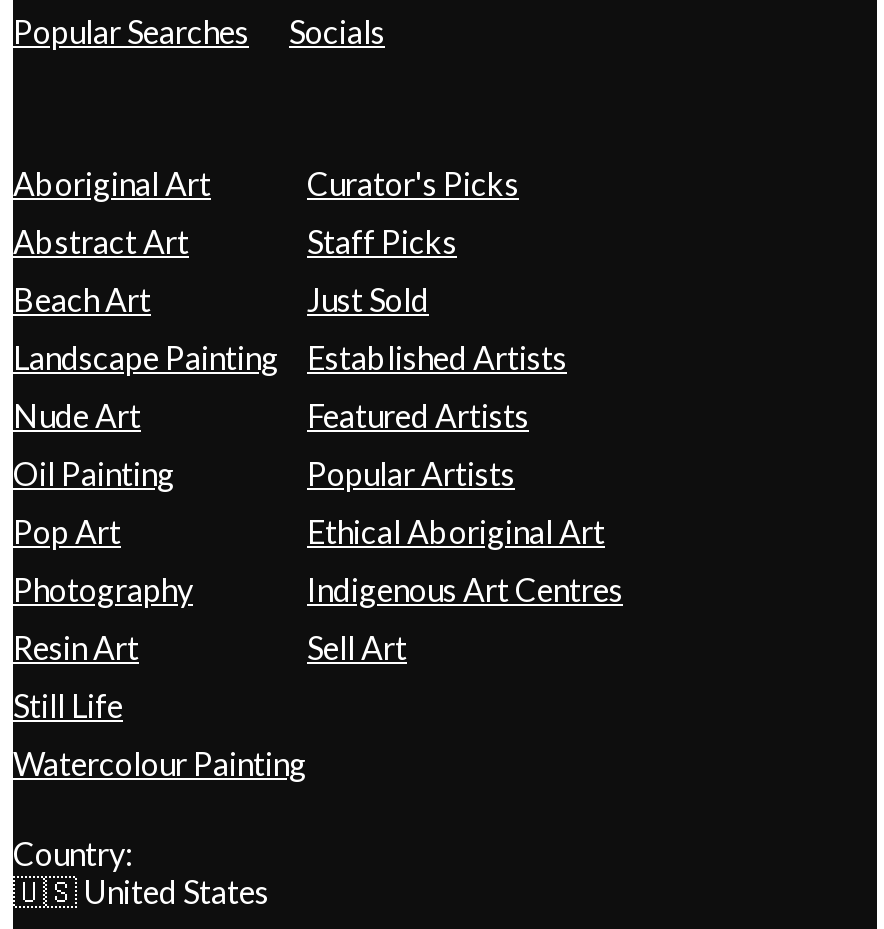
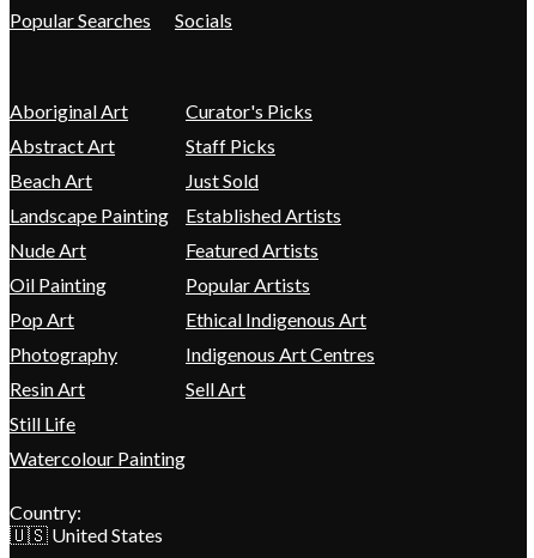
[307,513,605,551] Ethical Aboriginal Art -> [186,308,366,331] Ethical Indigenous Art

